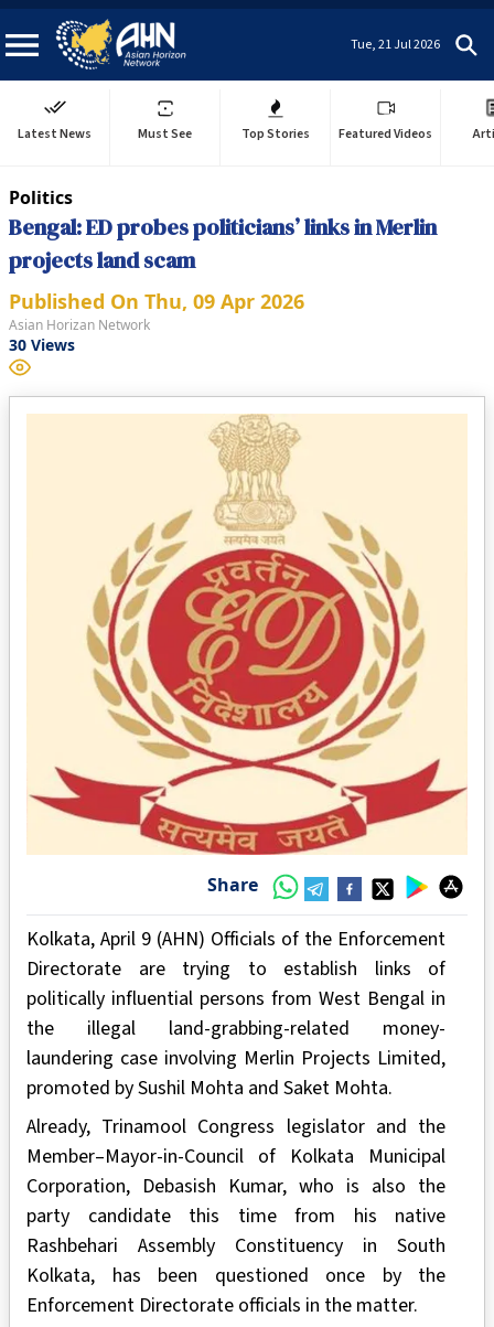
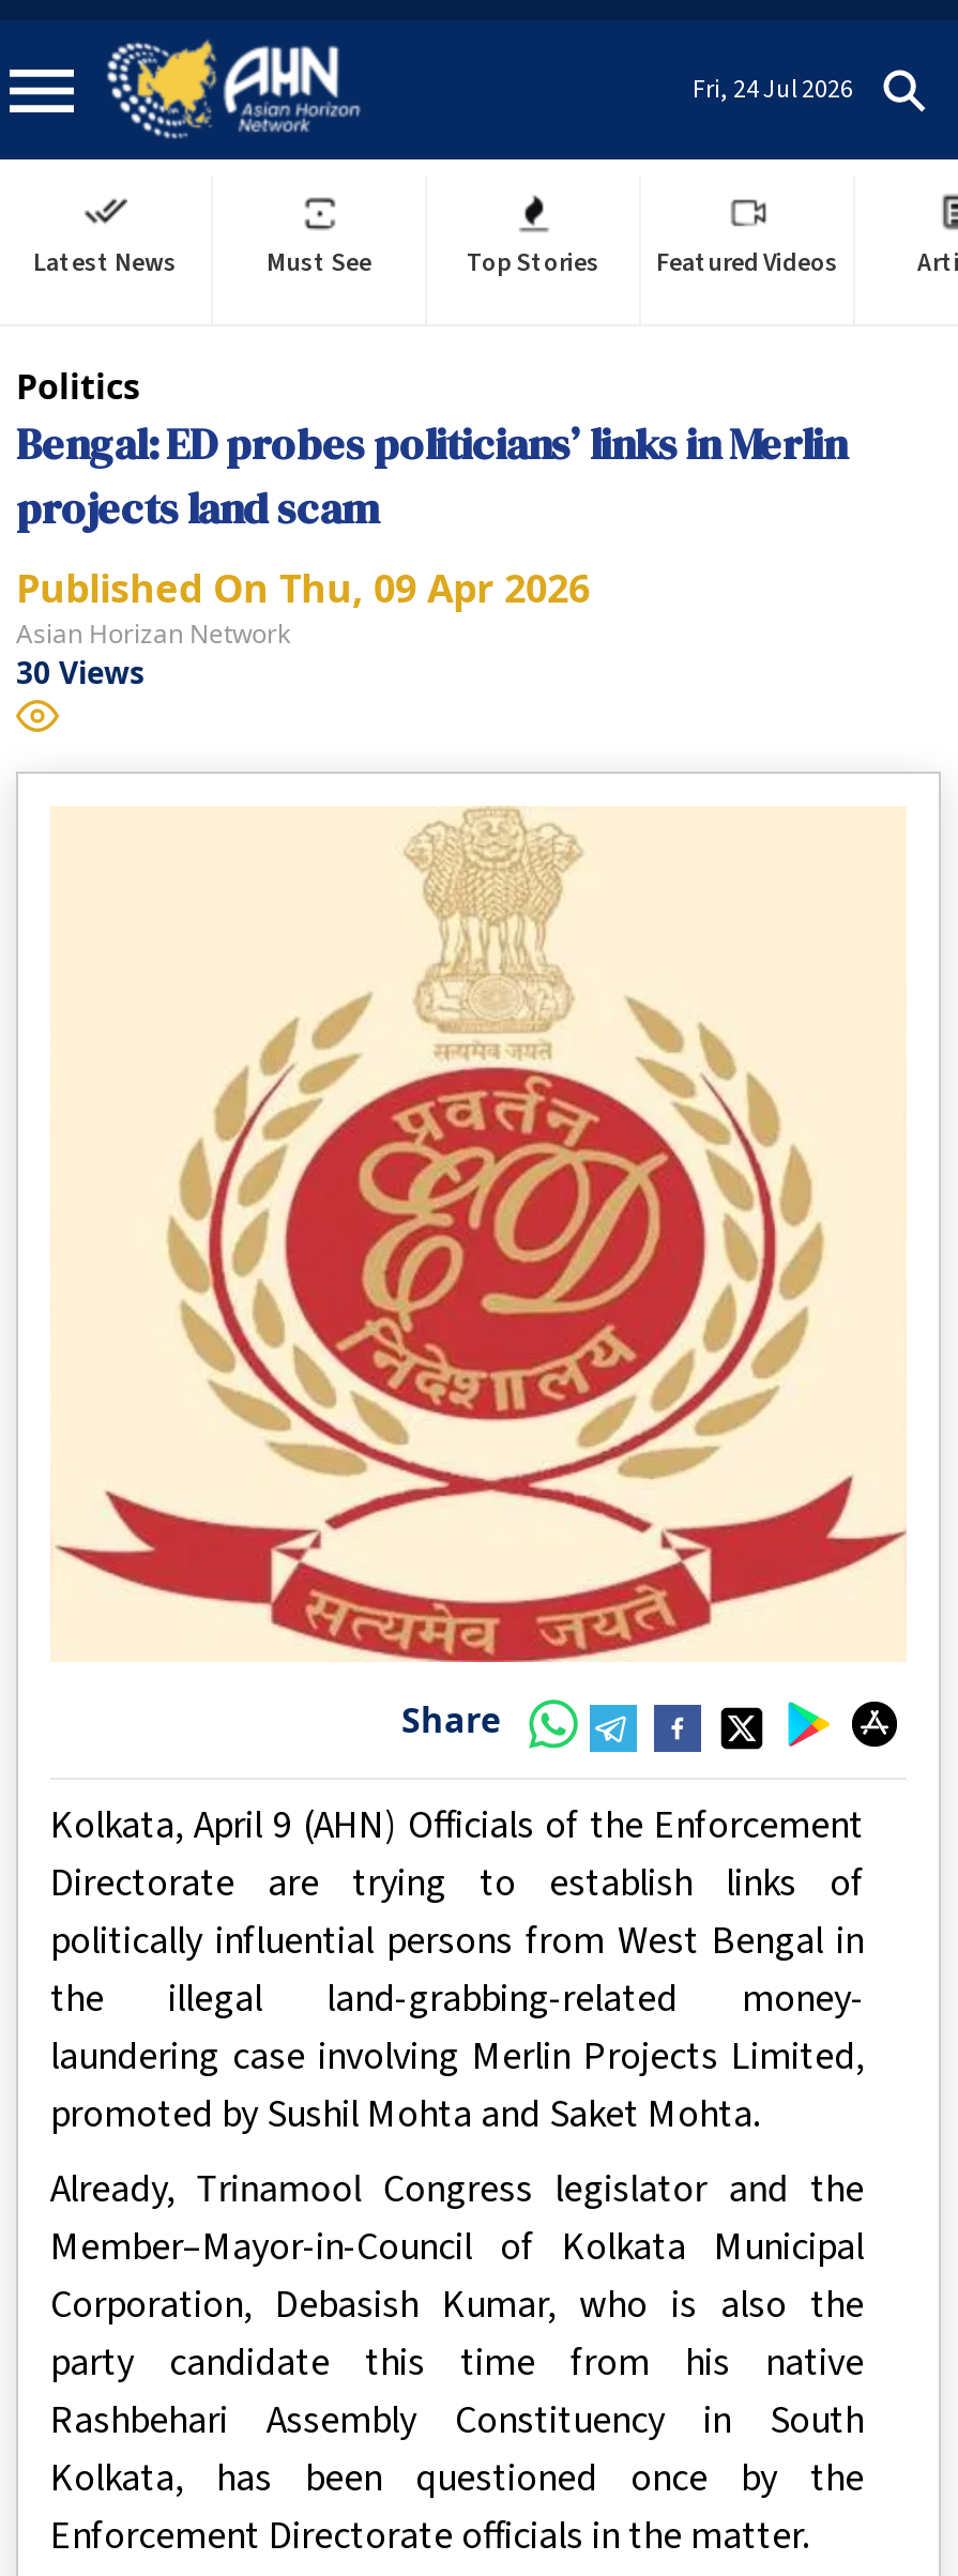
[351,35,440,53] Tue, 21 Jul 2026 -> [693,71,853,107] Fri, 24 Jul 2026

